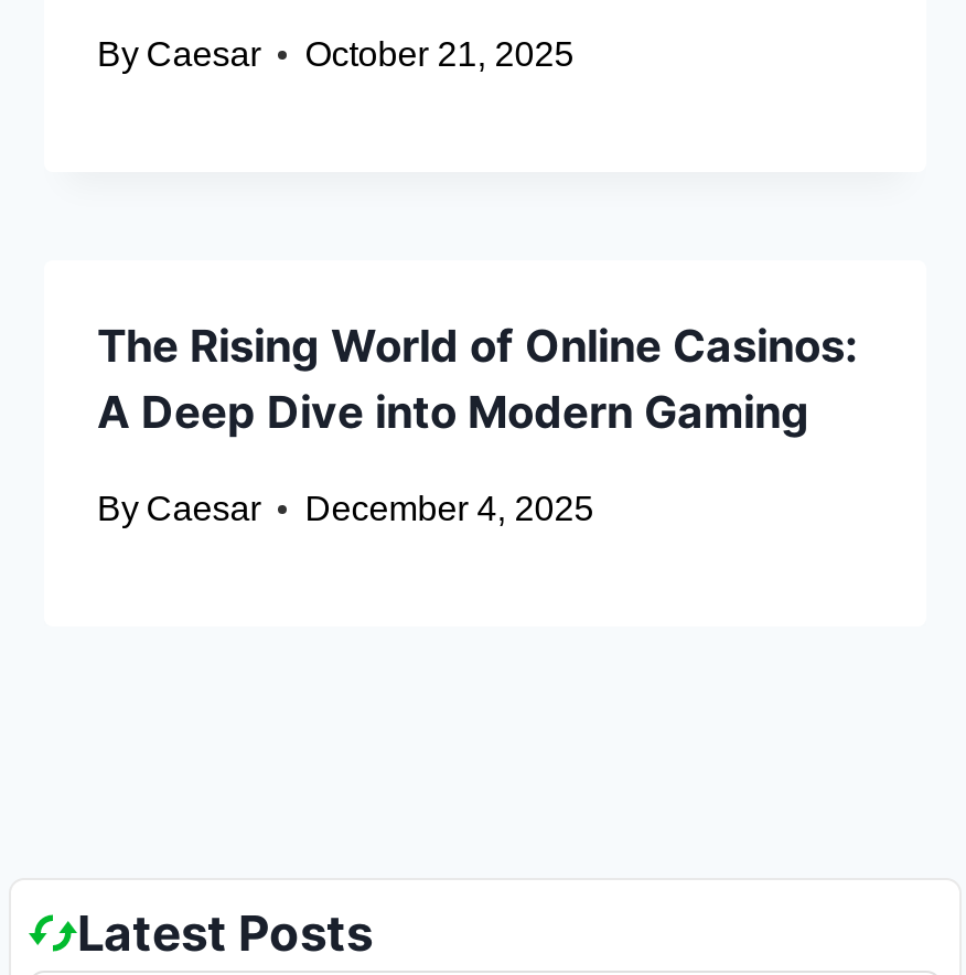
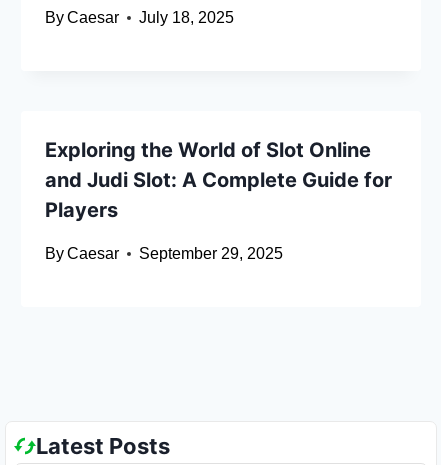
[97,36,574,73] By Caesar October 21, 2025 -> [45,9,234,26] By Caesar July 18, 2025
[97,320,858,439] The Rising World of Online Casinos: | A Deep Dive into Modern Gaming -> [45,138,392,222] Exploring the World of Slot Online | and Judi Slot: A Complete Guide for | Players
[97,490,594,528] By Caesar December 4, 2025 -> [45,245,283,262] By Caesar September 29, 2025

